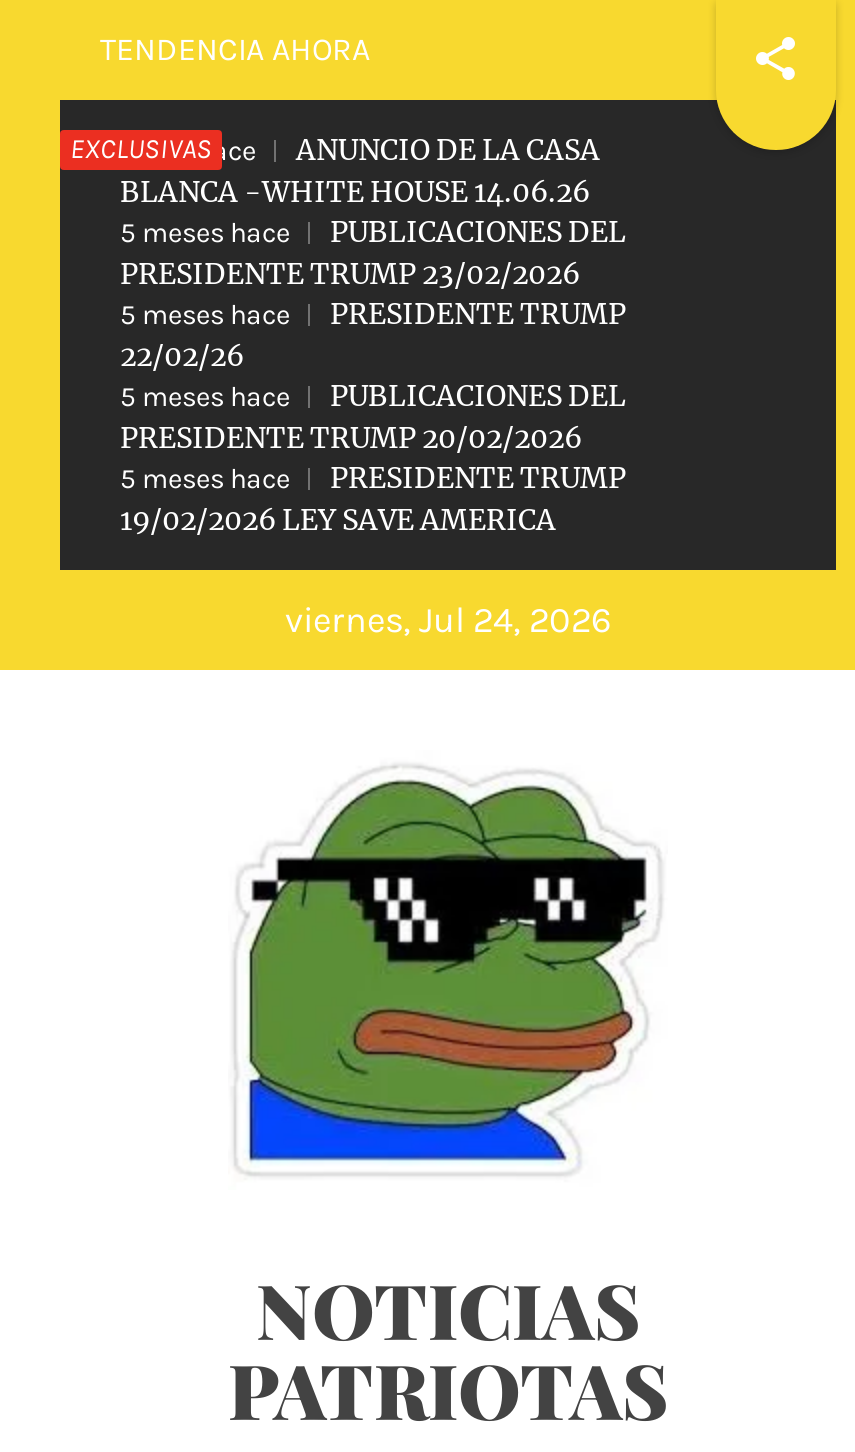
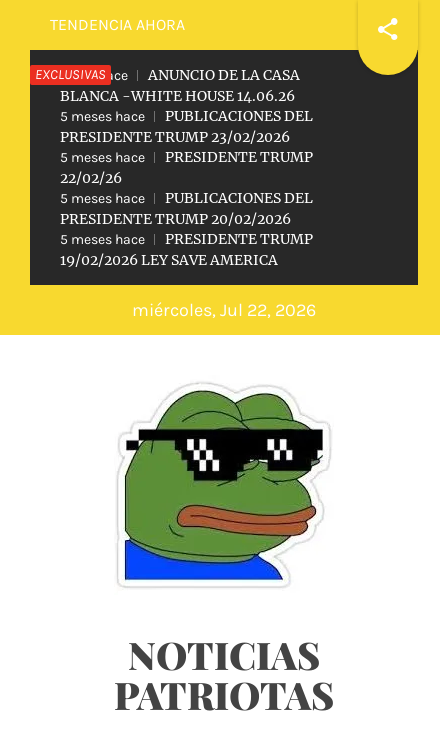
[285,598,611,642] viernes, Jul 24, 2026 -> [132,299,316,321] miércoles, Jul 22, 2026

